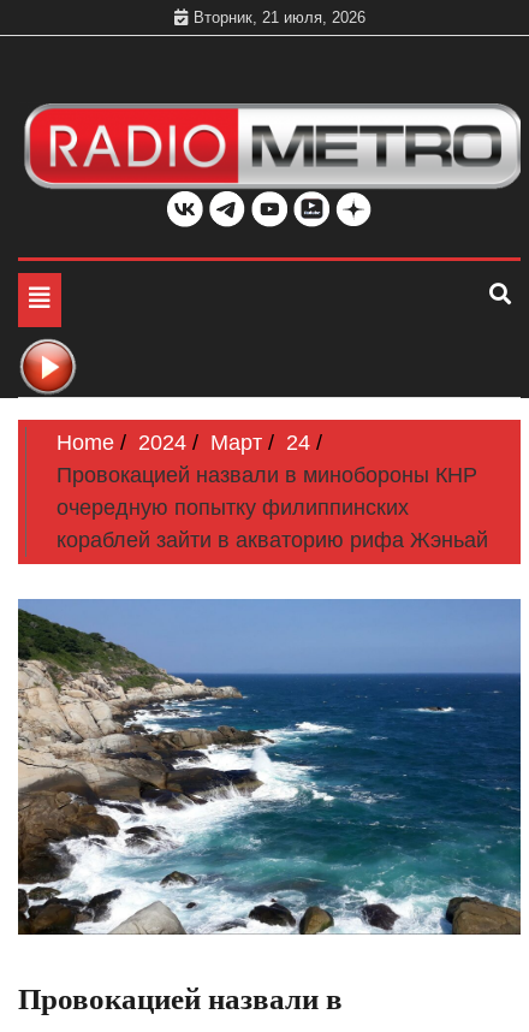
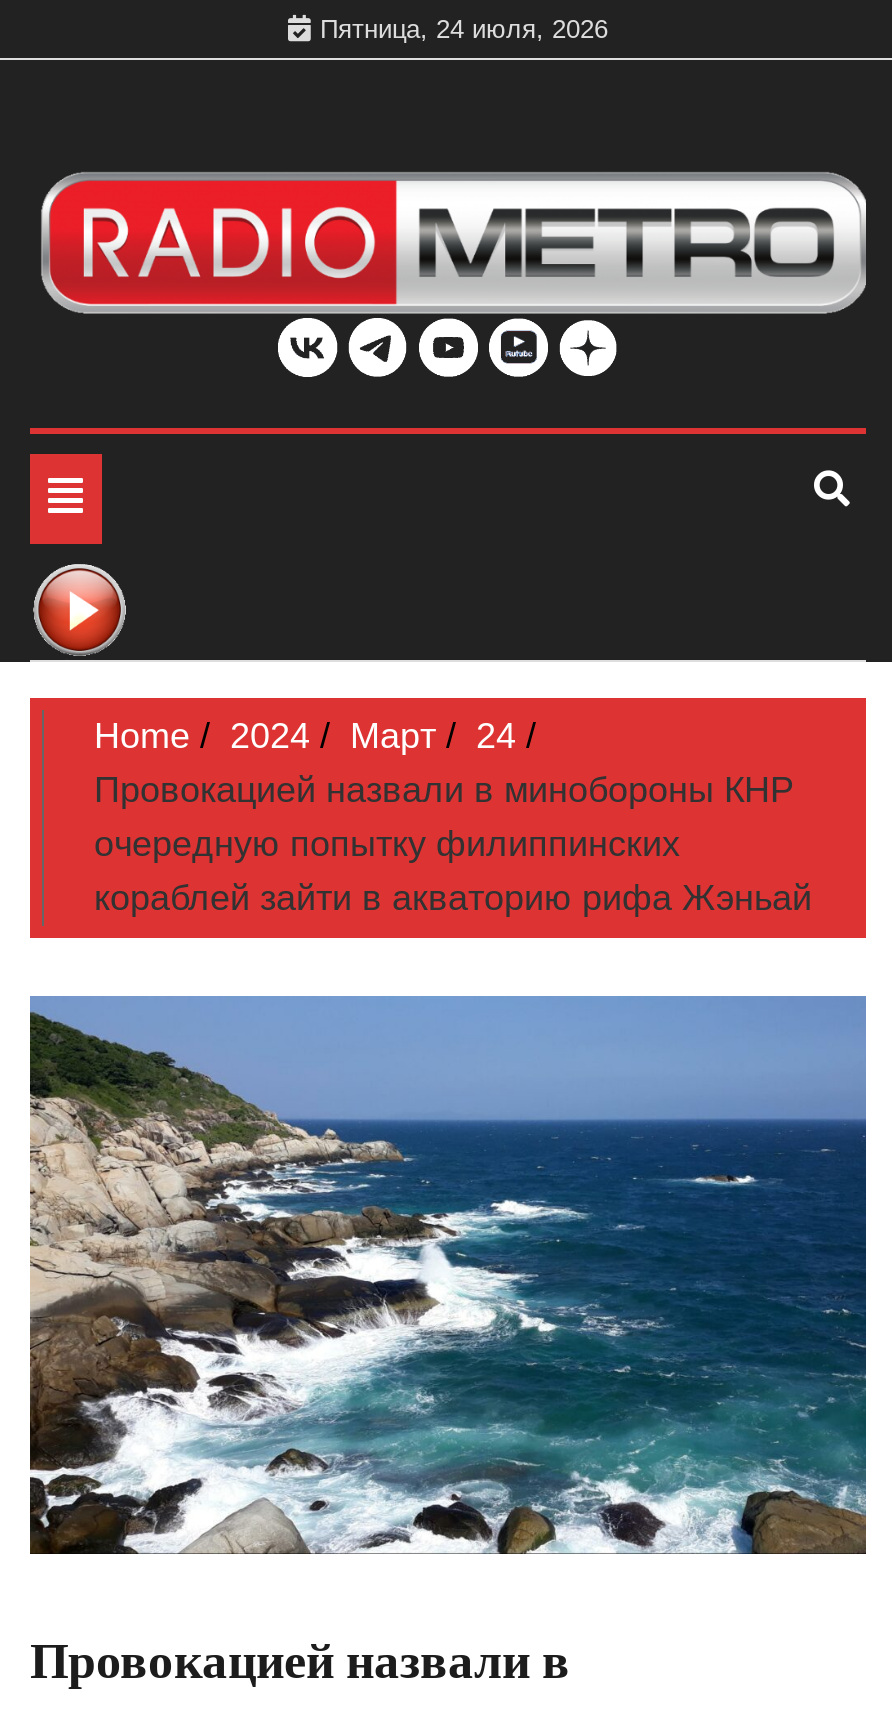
[193,8,365,26] Вторник, 21 июля, 2026 -> [320,14,608,44] Пятница, 24 июля, 2026

